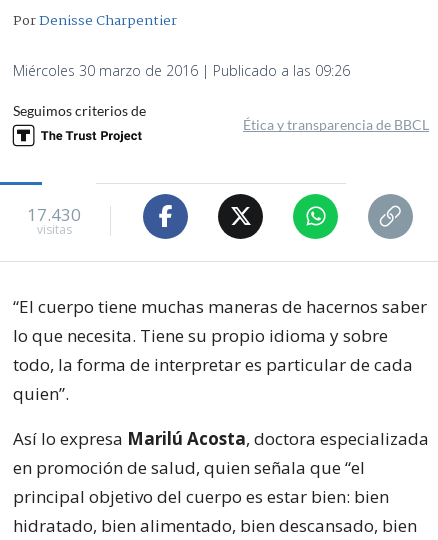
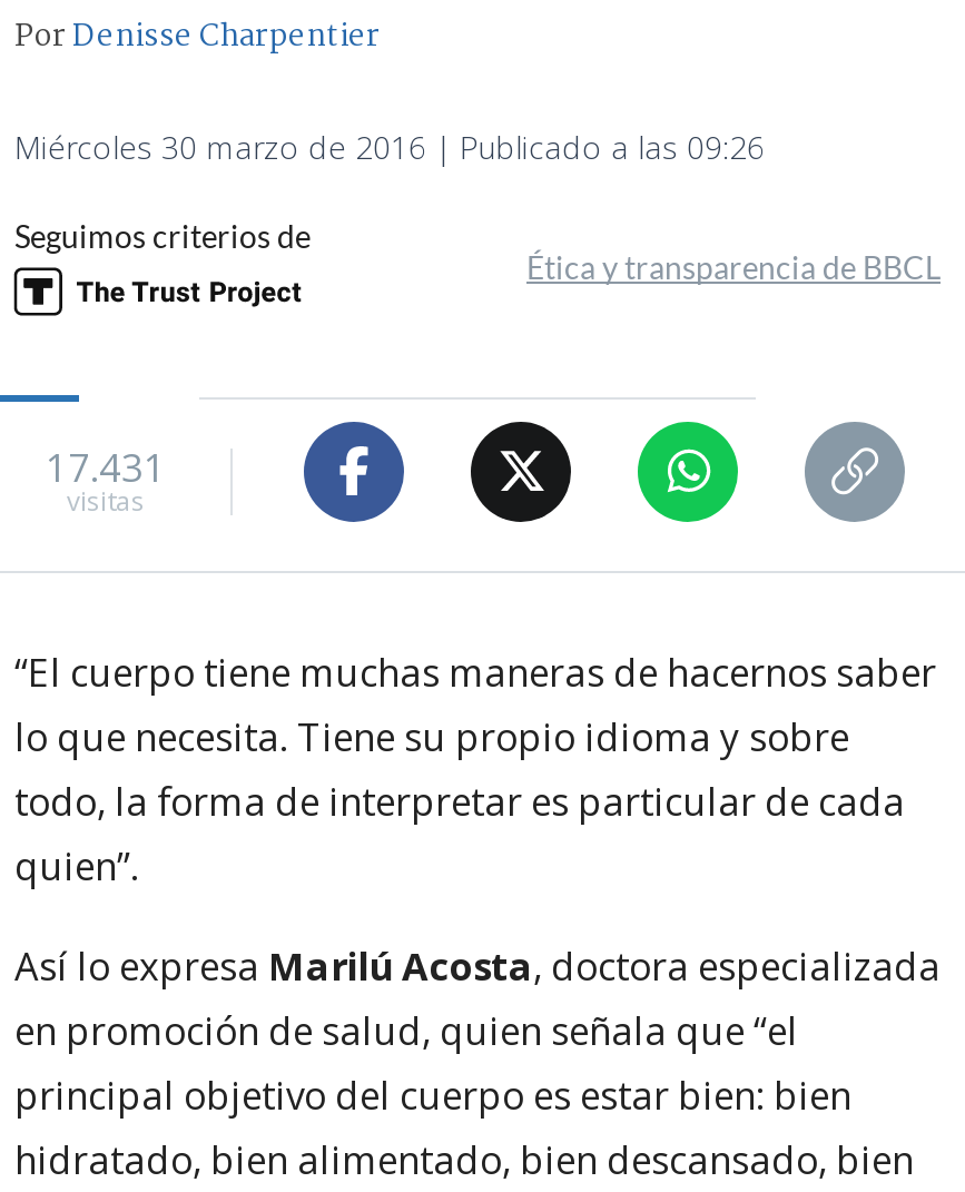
[27,203,81,226] 17.430 -> [46,443,166,494] 17.431

